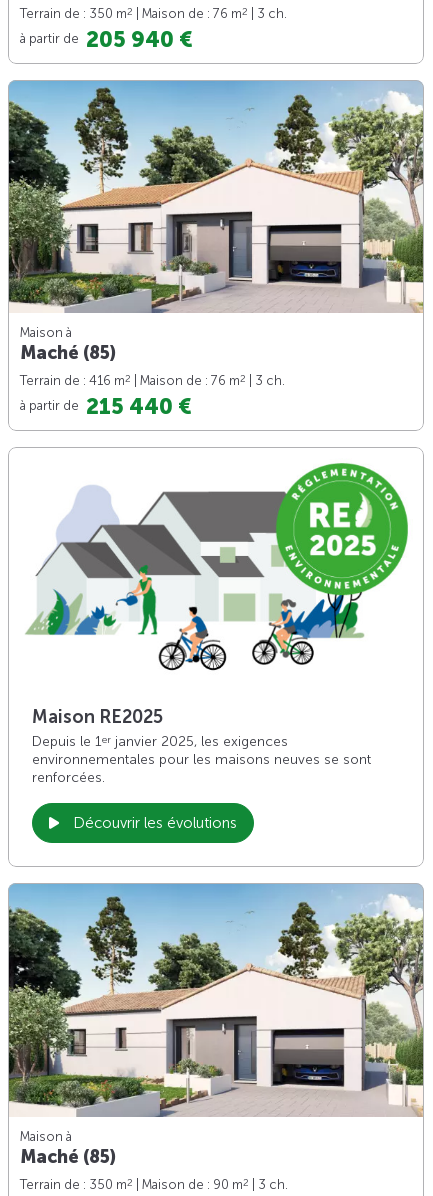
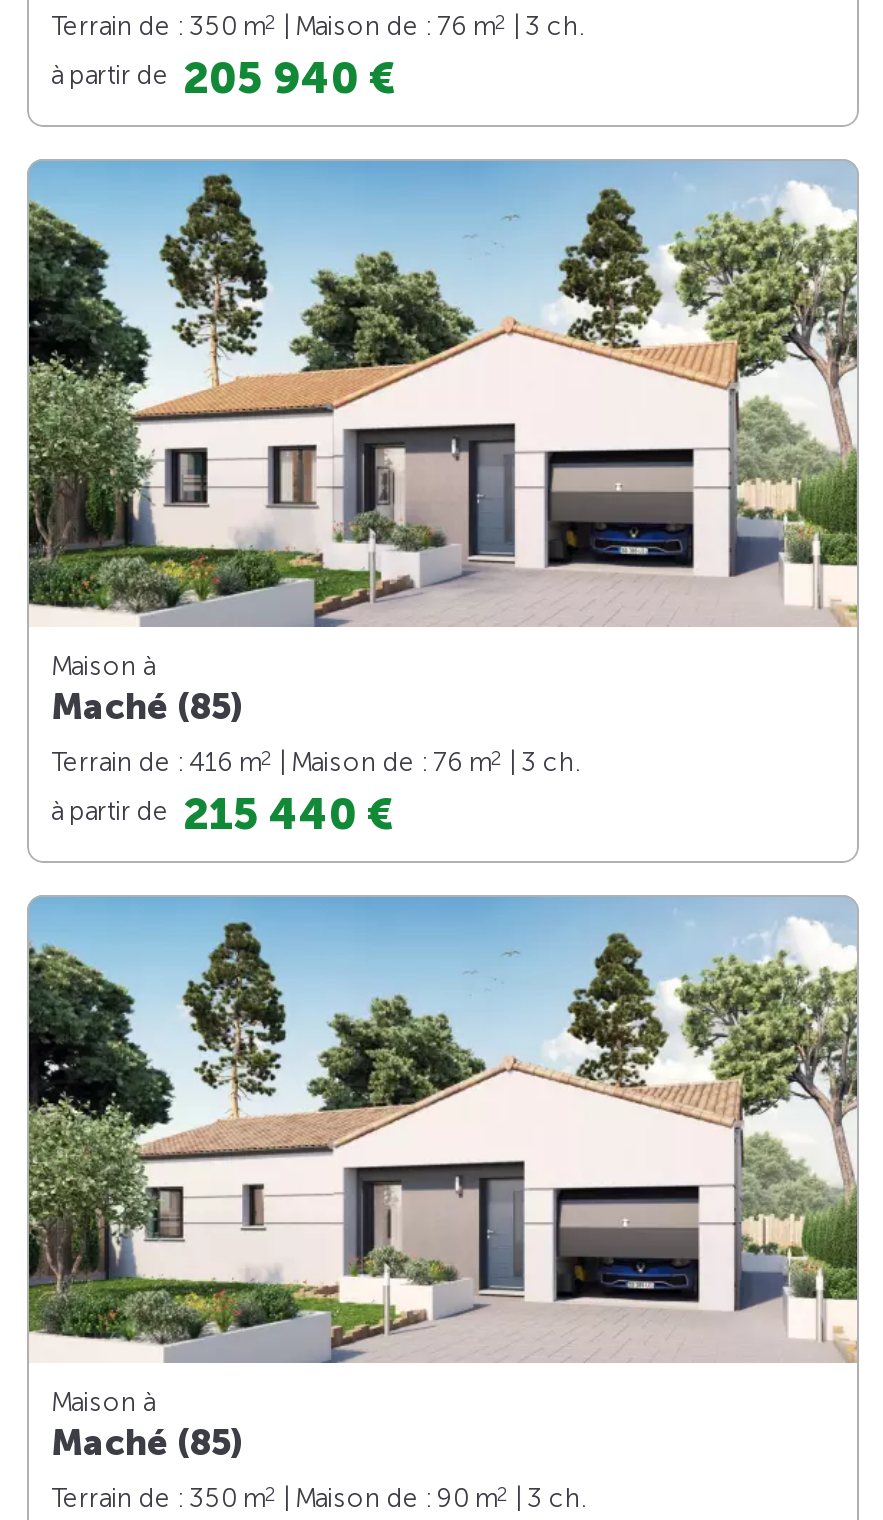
[9,462,423,832] [image] | Maison RE2025 | Depuis le 1er janvier 2025, les exigences | environnementales pour les maisons neuves se sont | renforcées. | Découvrir les évolutions -> none

